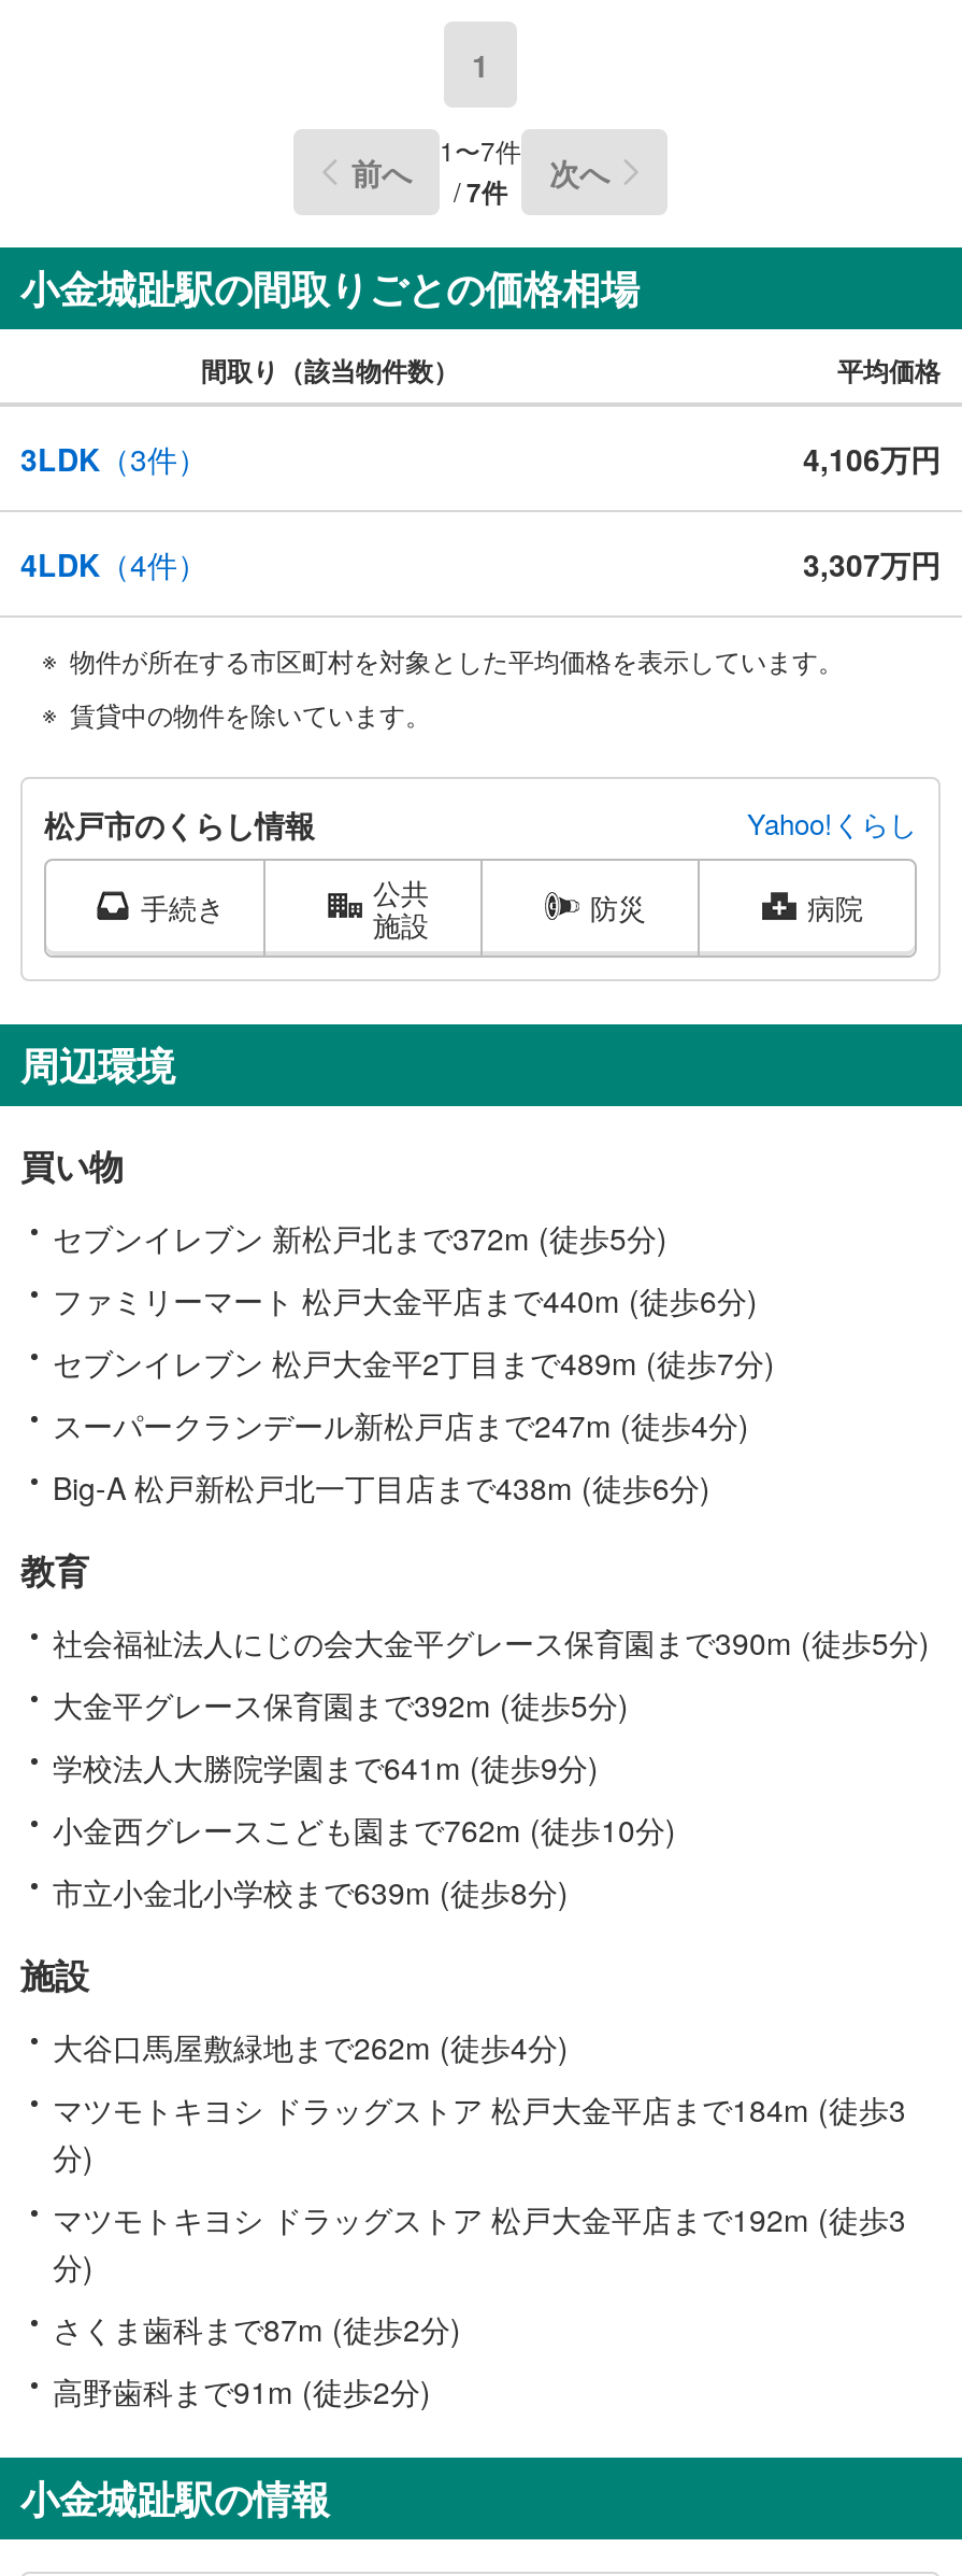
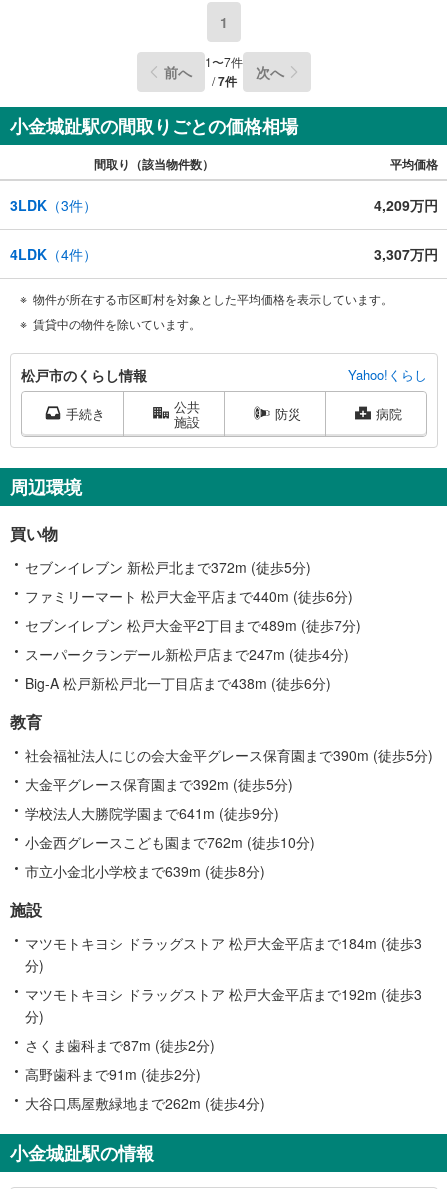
[803,436,941,479] 4,106万円 -> [374,195,438,215] 4,209万円
moved [53,2025,569,2068] -> [25,1093,265,1113]: 大谷口馬屋敷緑地まで262m (徒歩4分)
moved [53,2087,906,2412] -> [25,933,422,1084]: マツモトキヨシ ドラッグストア 松戸大金平店まで184m (徒歩3 | 分) | マツモトキヨシ ドラッグストア 松戸大金平店まで192m (徒歩3 | 分) | さくま歯科まで87m (徒歩2分) | 高野歯科まで91m (徒歩2分)

